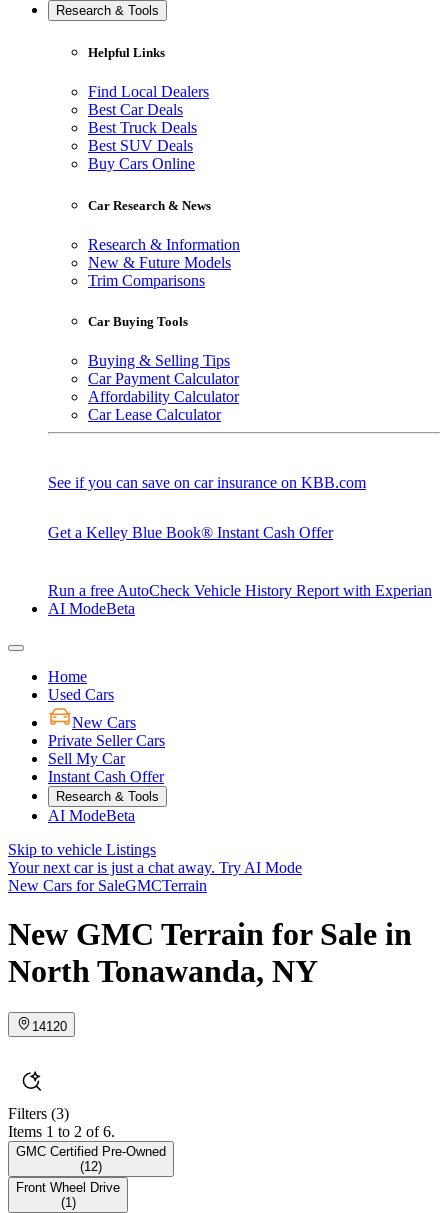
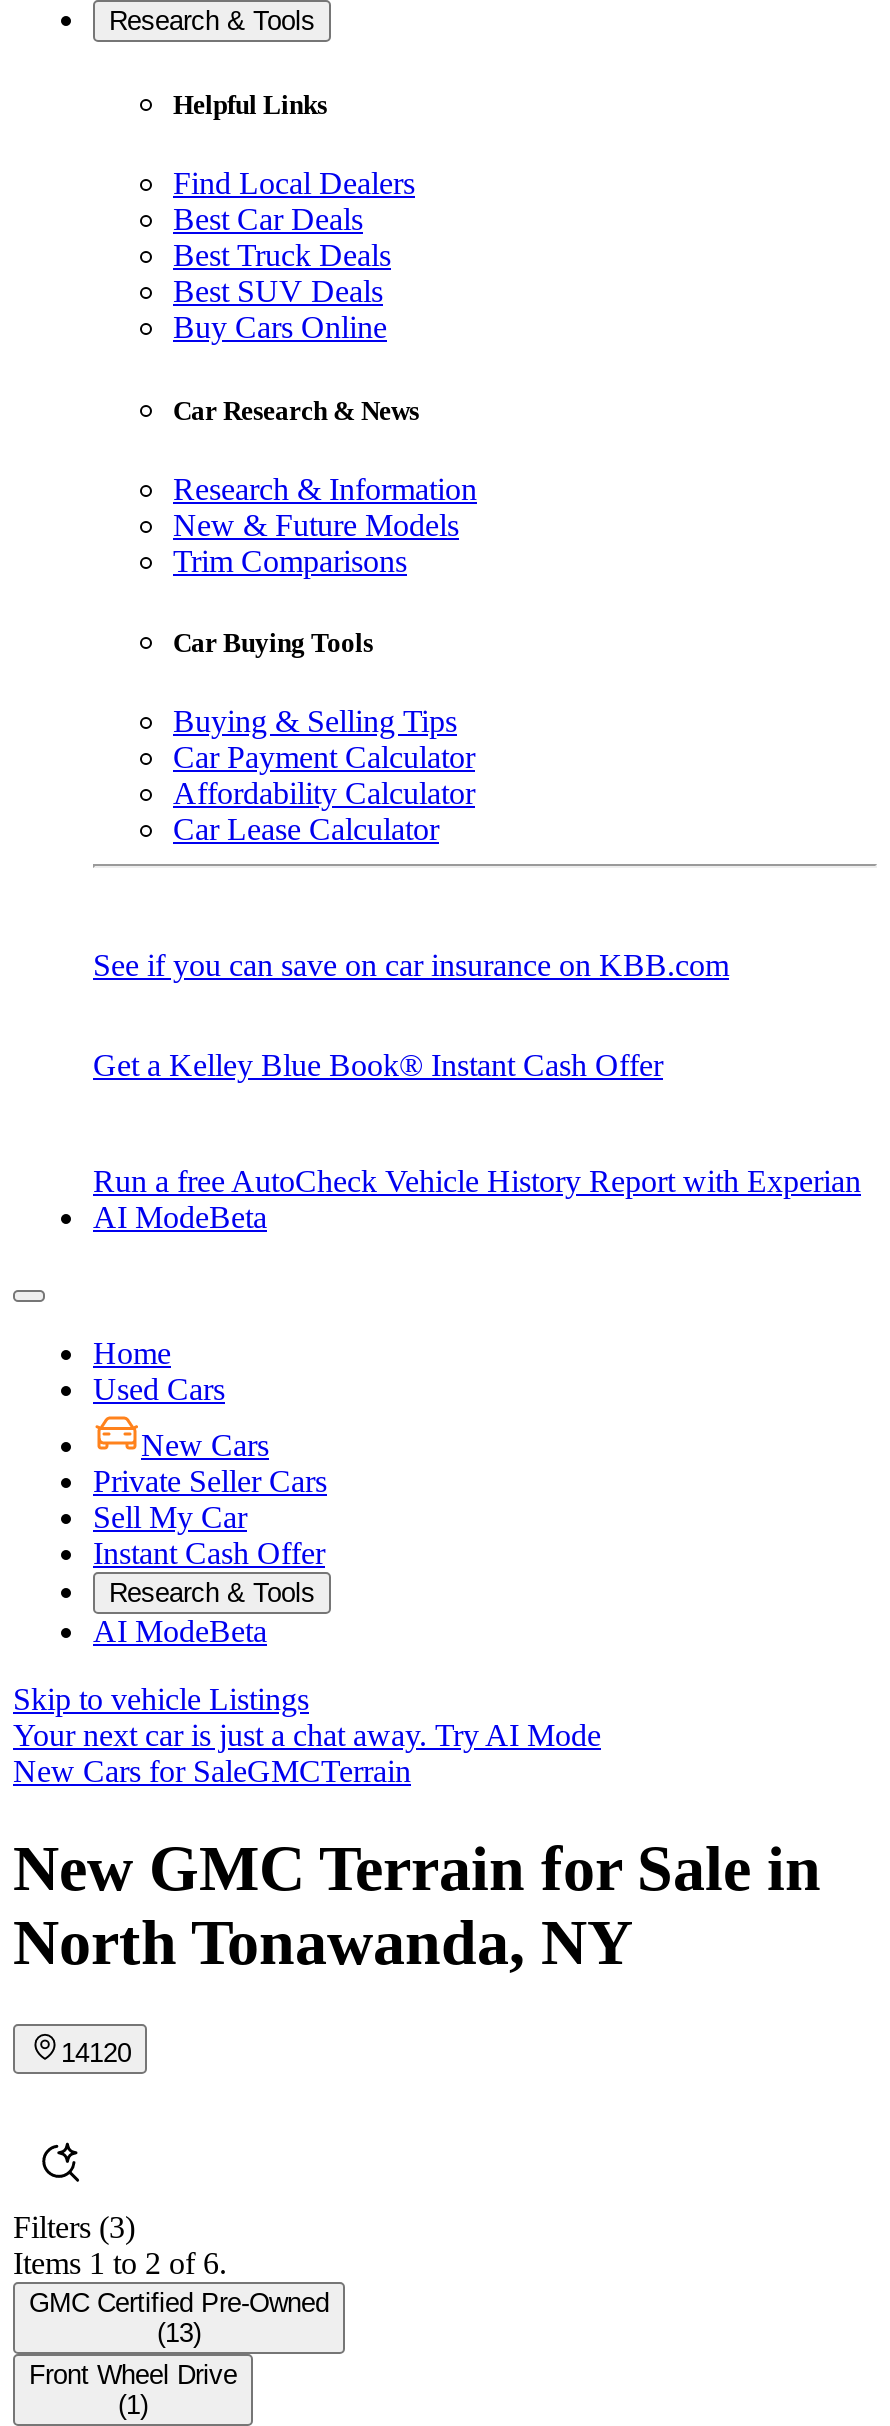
[80,1159,102,1174] (12) -> [157,2318,201,2348] (13)

